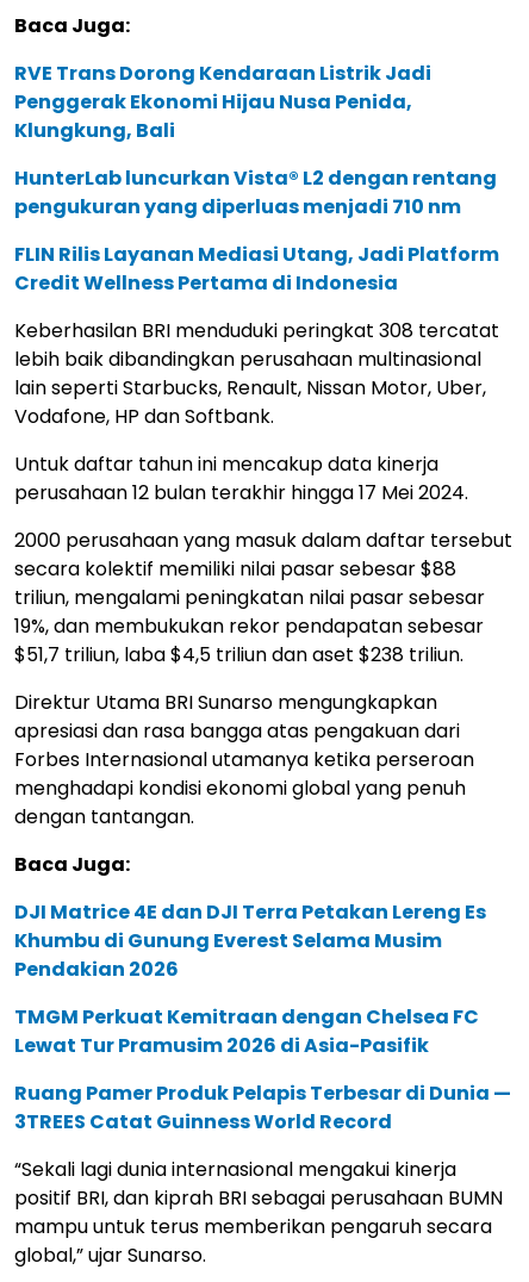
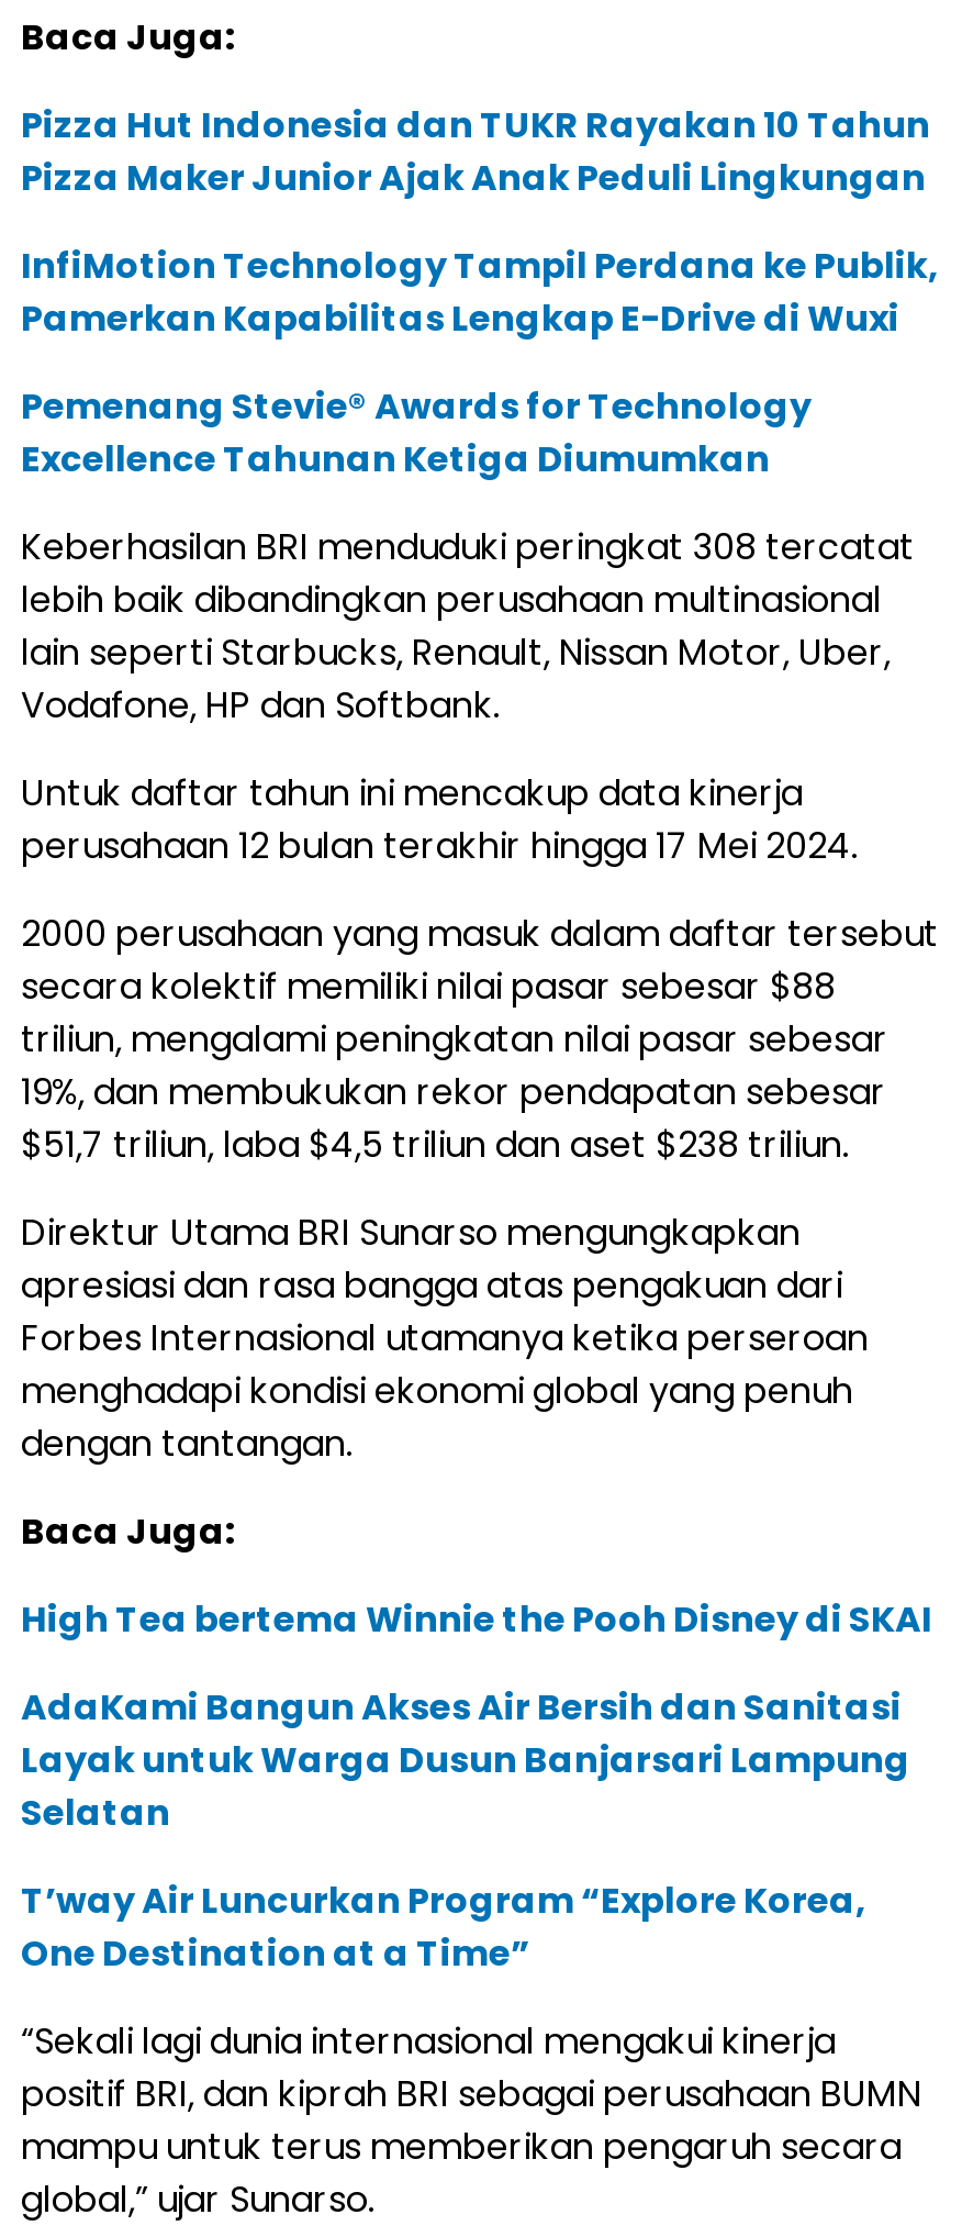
[14,60,431,145] RVE Trans Dorong Kendaraan Listrik Jadi | Penggerak Ekonomi Hijau Nusa Penida, | Klungkung, Bali -> [21,101,930,204] Pizza Hut Indonesia dan TUKR Rayakan 10 Tahun | Pizza Maker Junior Ajak Anak Peduli Lingkungan
[14,165,497,221] HunterLab luncurkan Vista® L2 dengan rentang | pengukuran yang diperluas menjadi 710 nm -> [21,241,939,345] InfiMotion Technology Tampil Perdana ke Publik, | Pamerkan Kapabilitas Lengkap E-Drive di Wuxi
[14,241,499,297] FLIN Rilis Layanan Mediasi Utang, Jadi Platform | Credit Wellness Pertama di Indonesia -> [21,382,812,485] Pemenang Stevie® Awards for Technology | Excellence Tahunan Ketiga Diumumkan
[14,899,486,983] DJI Matrice 4E dan DJI Terra Petakan Lereng Es | Khumbu di Gunung Everest Selama Musim | Pendakian 2026 -> [21,1595,932,1646] High Tea bertema Winnie the Pooh Disney di SKAI
[14,1004,479,1060] TMGM Perkuat Kemitraan dengan Chelsea FC | Lewat Tur Pramusim 2026 di Asia-Pasifik -> [21,1683,910,1839] AdaKami Bangun Akses Air Bersih dan Sanitasi | Layak untuk Warga Dusun Banjarsari Lampung | Selatan
[14,1080,511,1136] Ruang Pamer Produk Pelapis Terbesar di Dunia — | 3TREES Catat Guinness World Record -> [21,1876,866,1980] T’way Air Luncurkan Program “Explore Korea, | One Destination at a Time”

